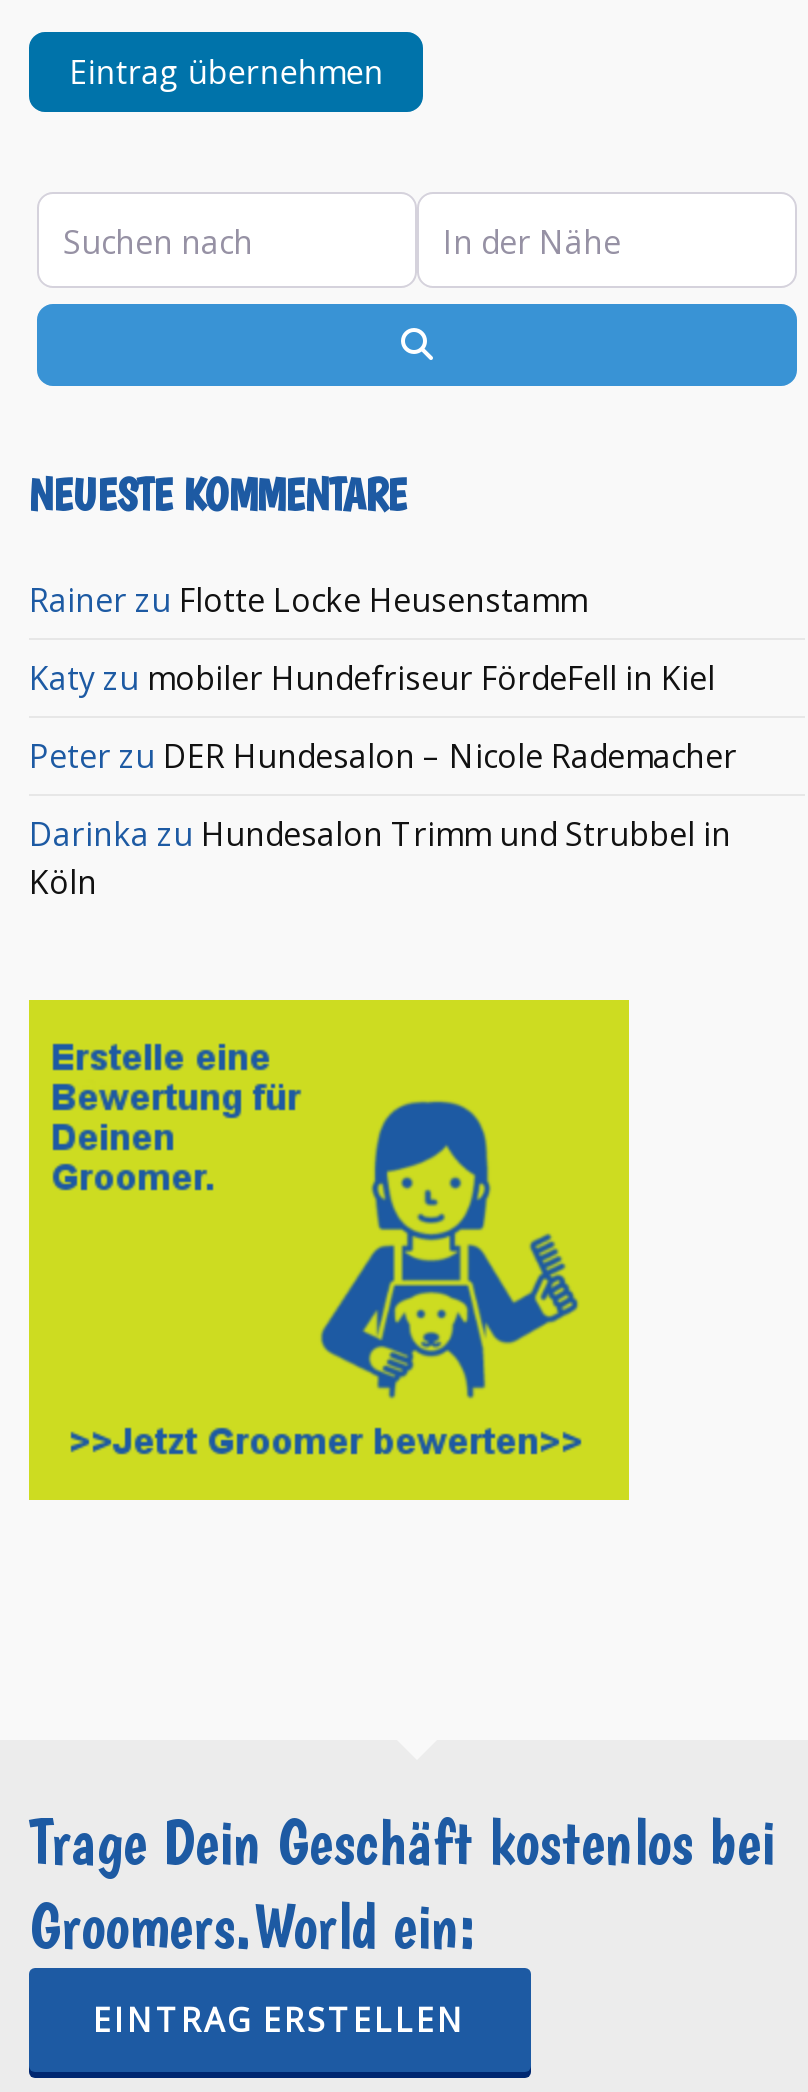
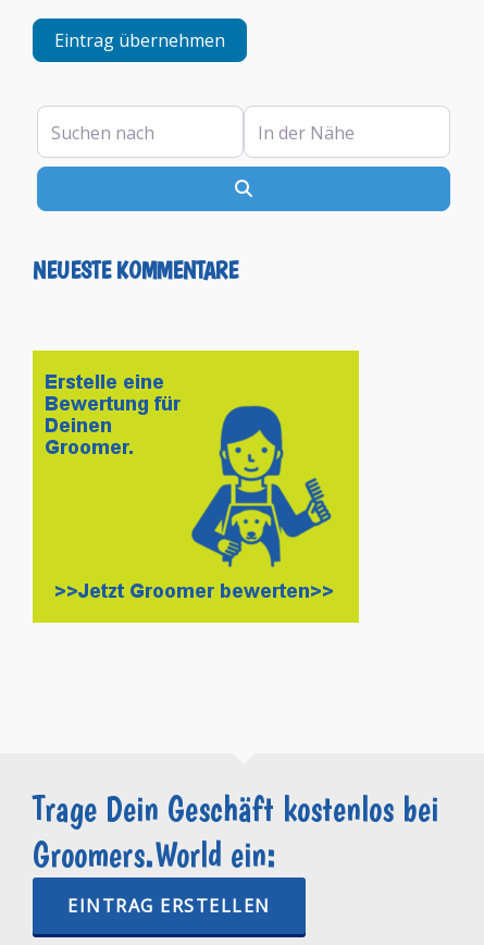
[29,577,737,903] Rainer zu Flotte Locke Heusenstamm | Katy zu mobiler Hundefriseur FördeFell in Kiel | Peter zu DER Hundesalon – Nicole Rademacher | Darinka zu Hundesalon Trimm und Strubbel in | Köln -> none

